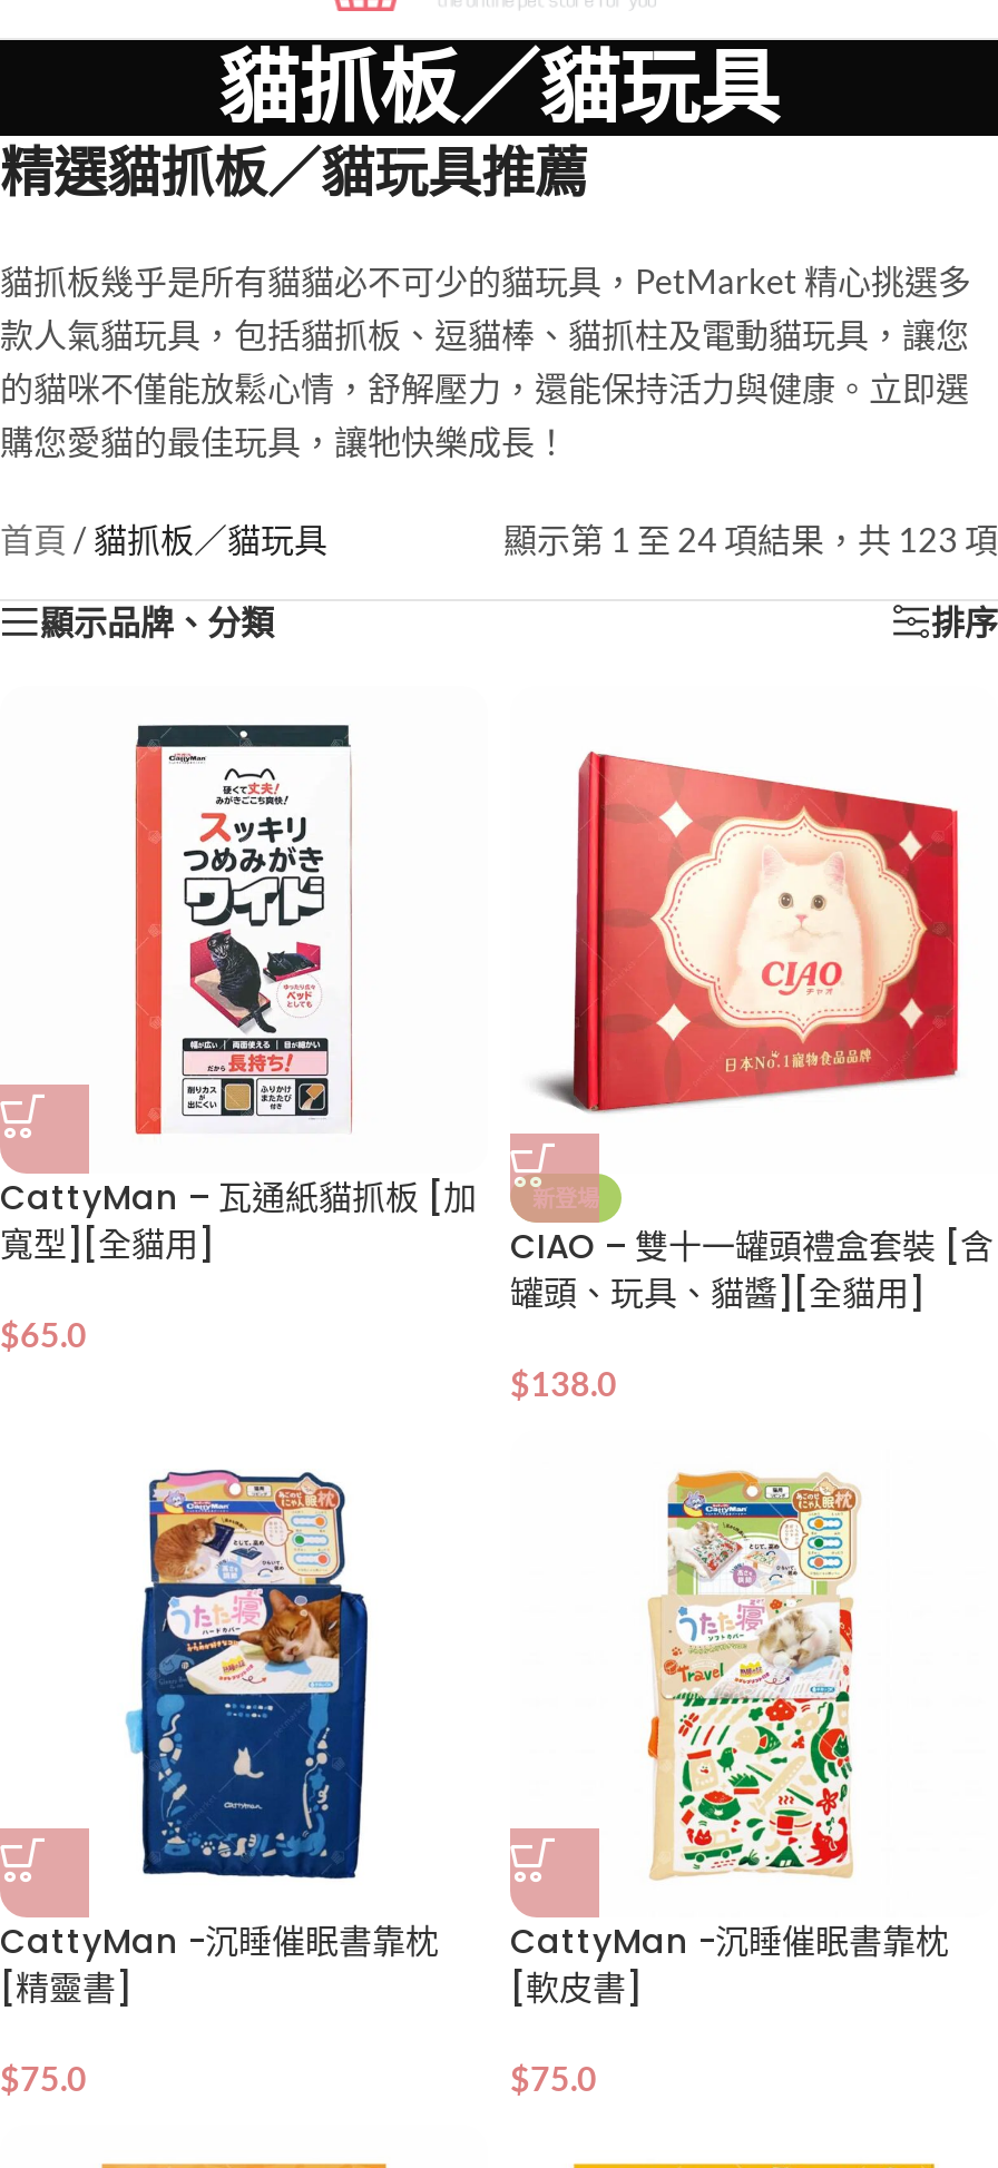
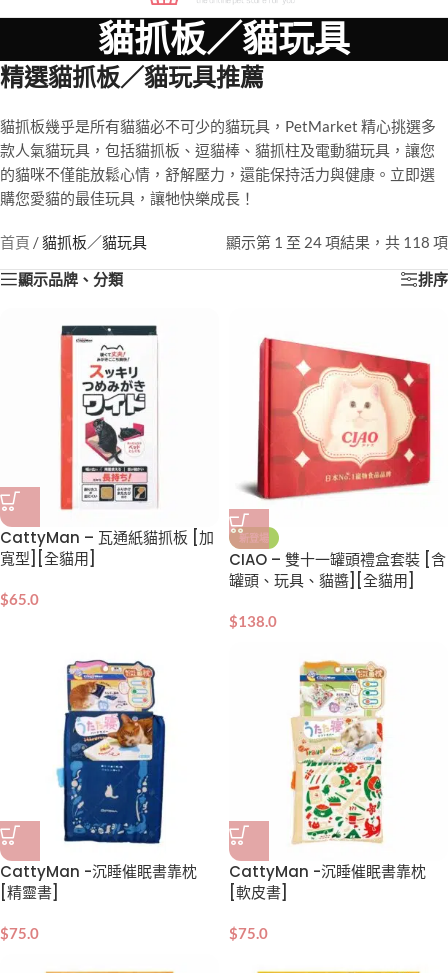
[503,519,998,559] 顯示第 1 至 24 項結果，共 123 項 -> [226,233,448,251] 顯示第 1 至 24 項結果，共 118 項

